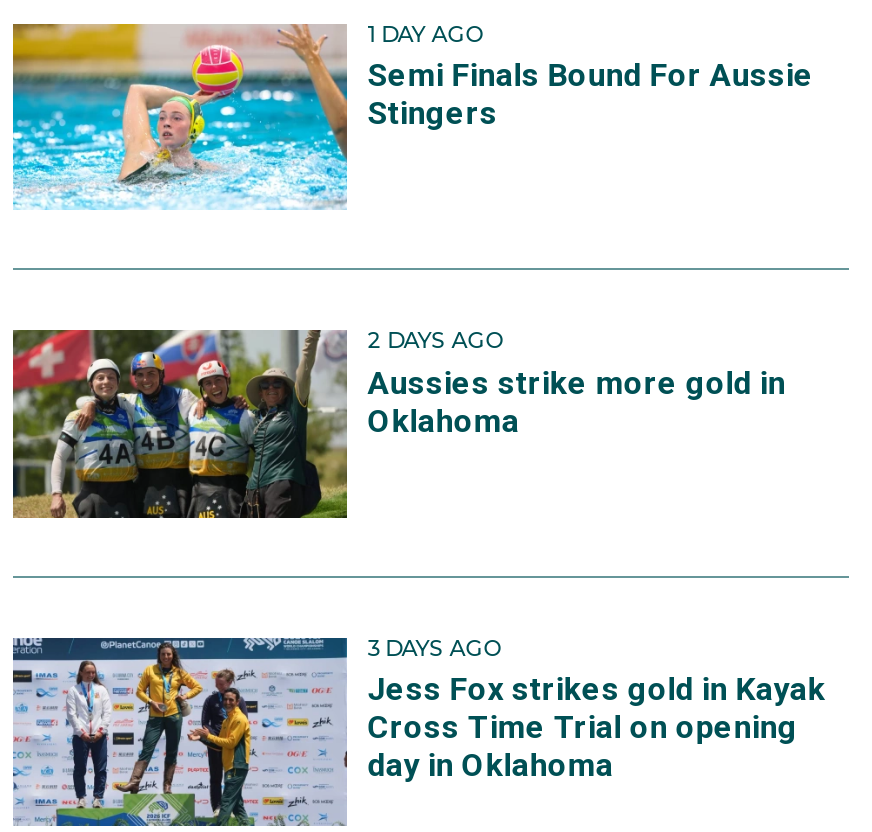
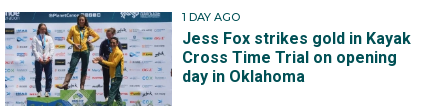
[11,21,813,211] [image] | Semi Finals Bound For Aussie | Stingers -> none
[11,327,785,521] [image] | 2 DAYS AGO | Aussies strike more gold in | Oklahoma -> none
[367,634,501,662] 3 DAYS AGO -> none

